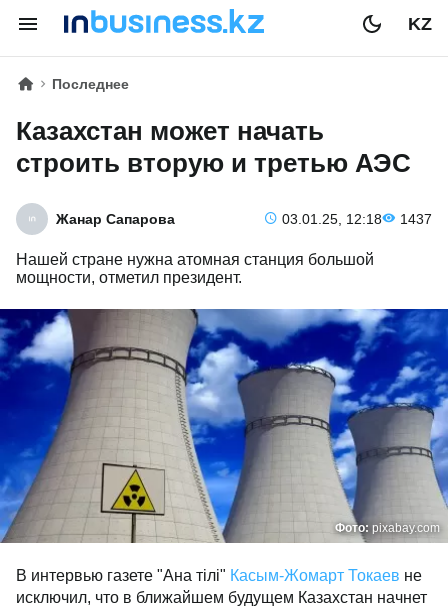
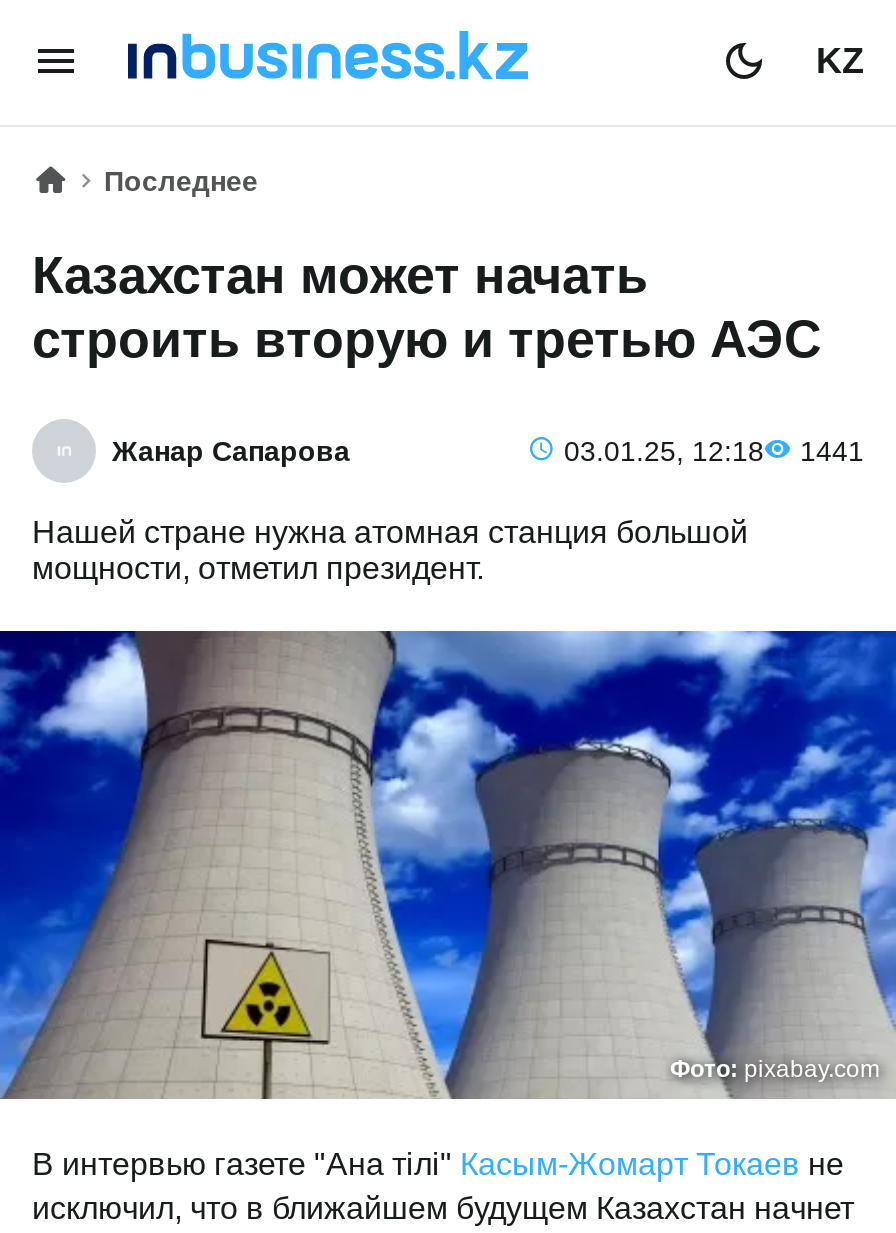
[282,211,432,227] 03.01.25, 12:18 1437 -> [564,435,864,467] 03.01.25, 12:18 1441

